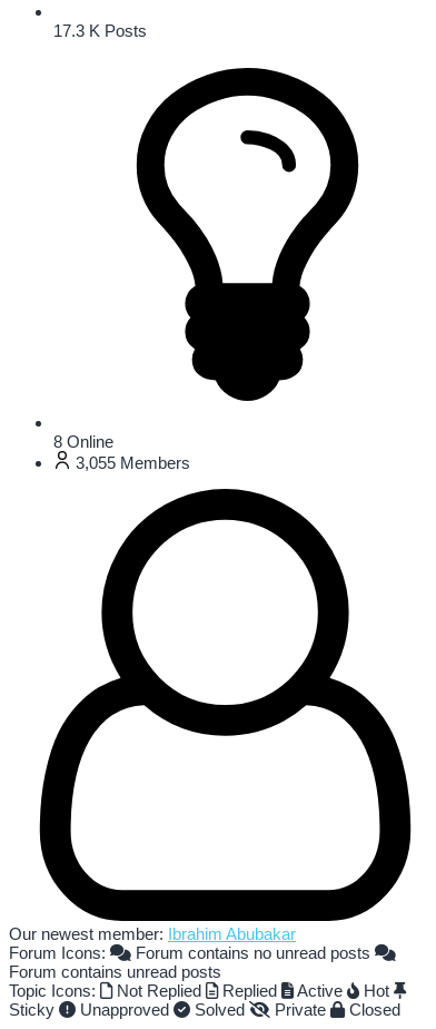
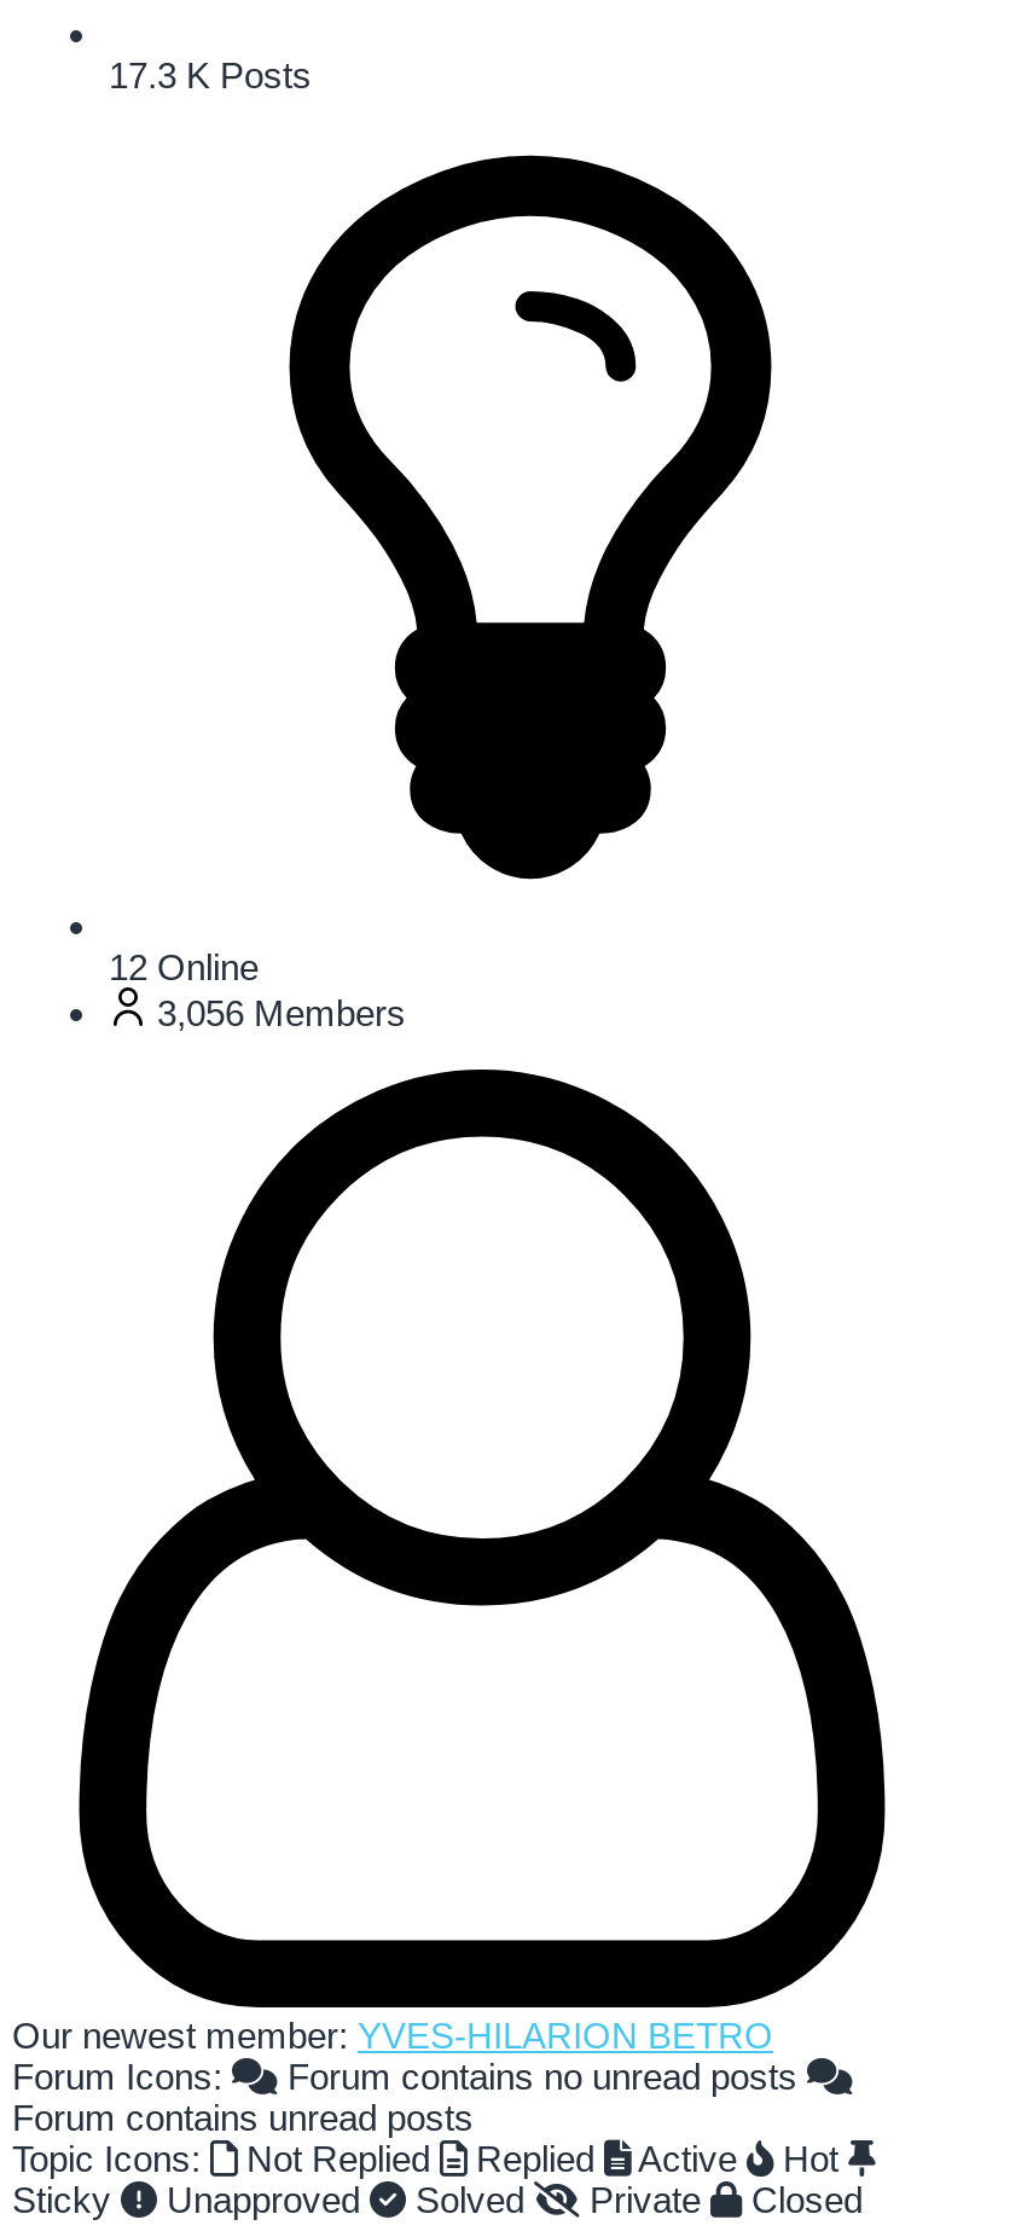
[53,432,113,451] 8 Online -> [109,945,259,986] 12 Online
[76,453,190,472] 3,055 Members -> [157,991,406,1032] 3,056 Members
[9,925,296,944] Our newest member: Ibrahim Abubakar -> [12,2016,773,2057] Our newest member: YVES-HILARION BETRO

